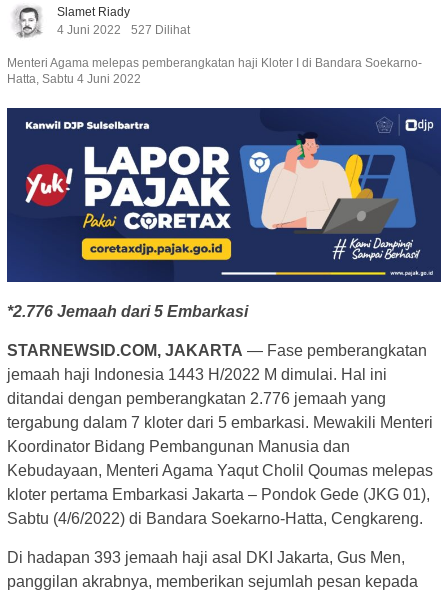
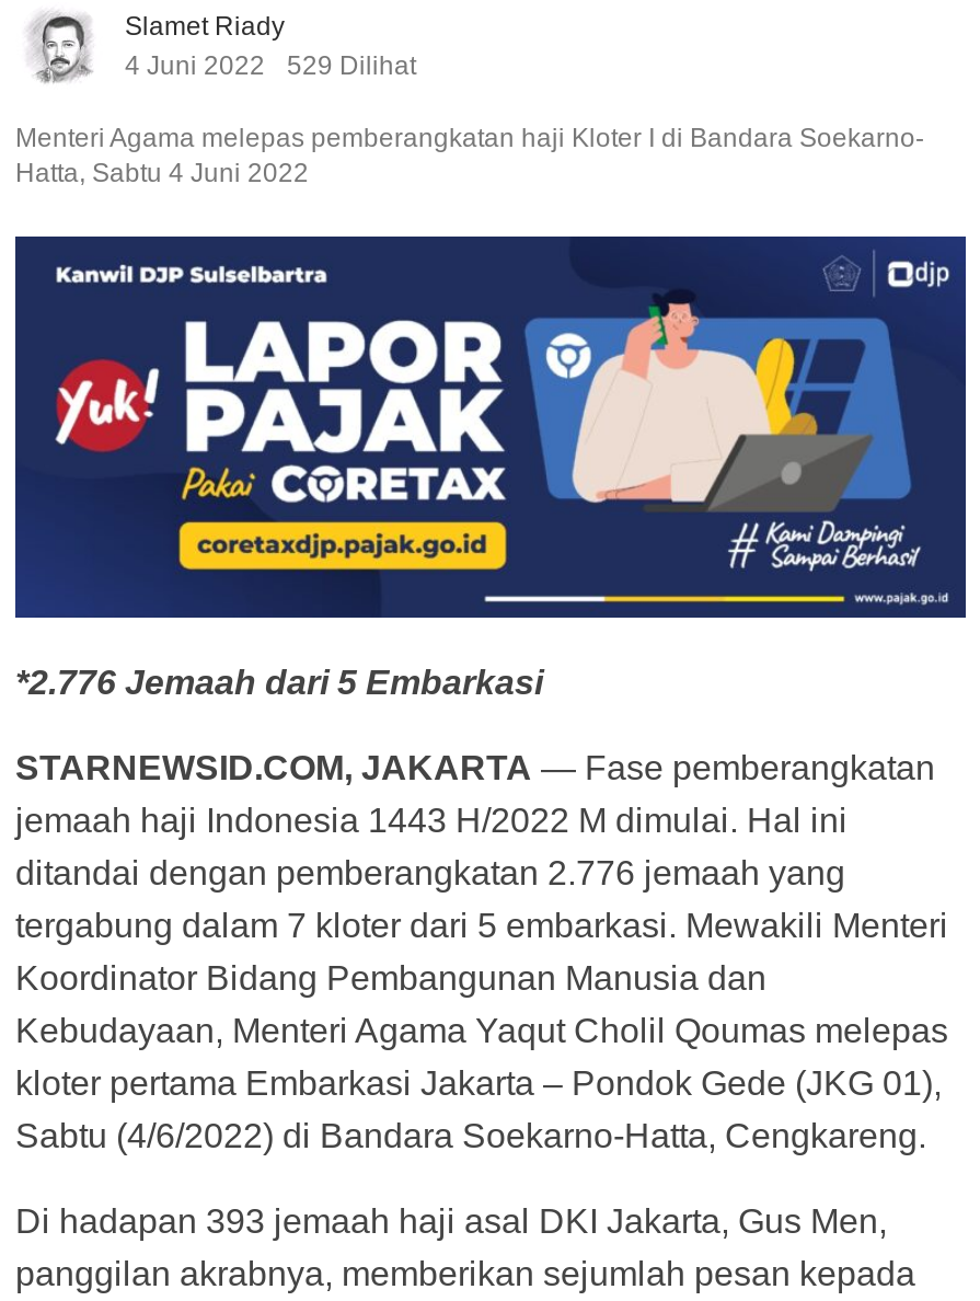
[57,23,190,37] 4 Juni 2022 527 Dilihat -> [125,51,416,82] 4 Juni 2022 529 Dilihat

